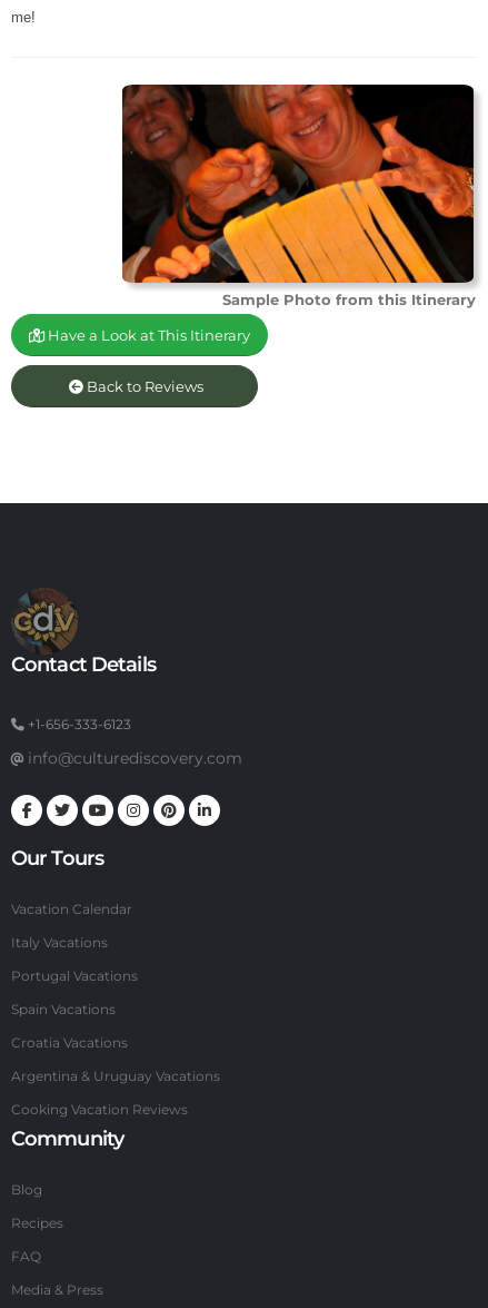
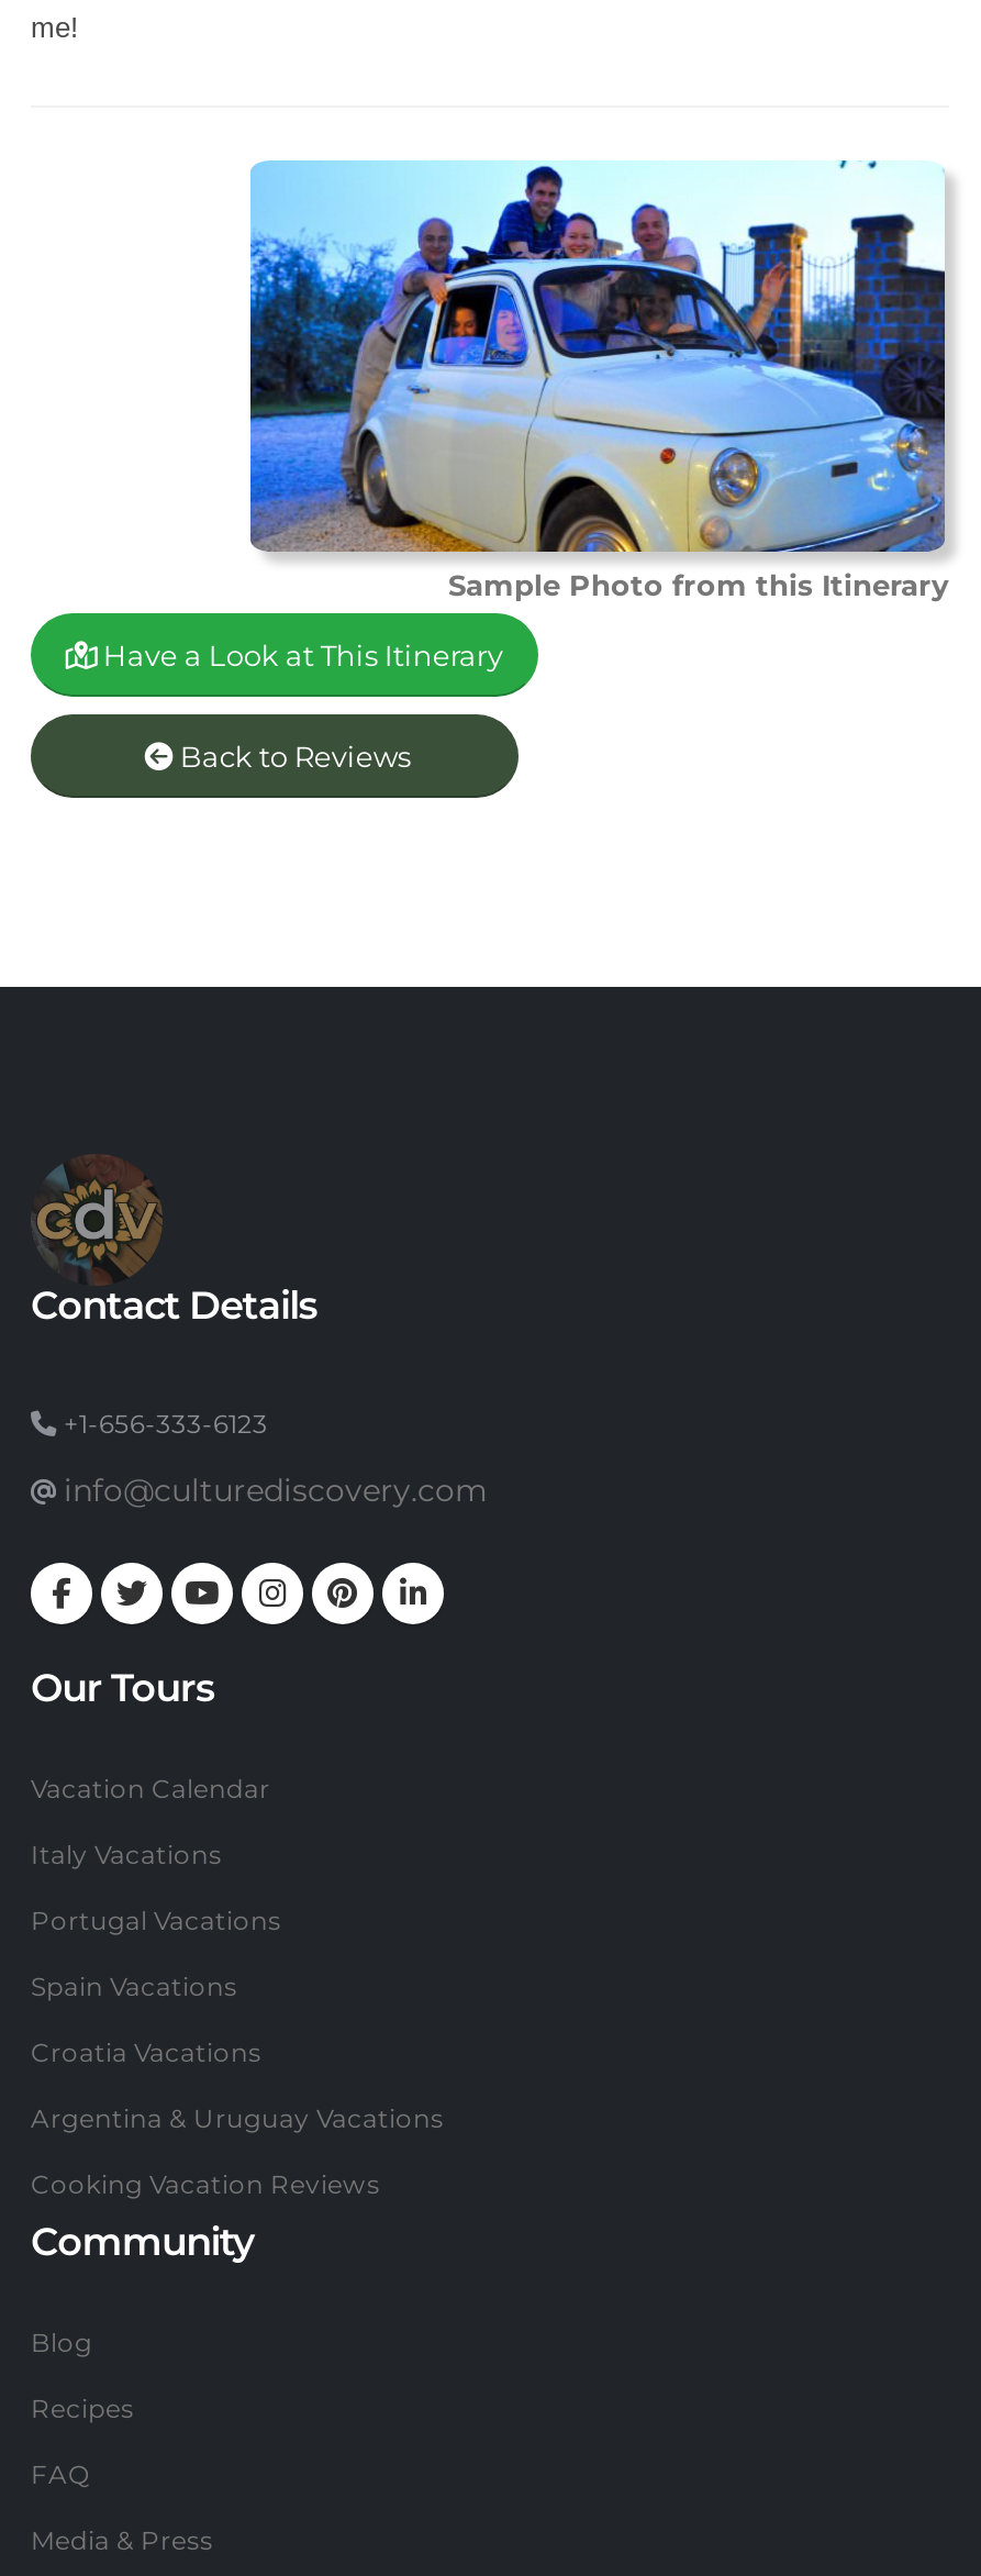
[121,83,475,284] [image] -> [248,158,947,554] [image]

